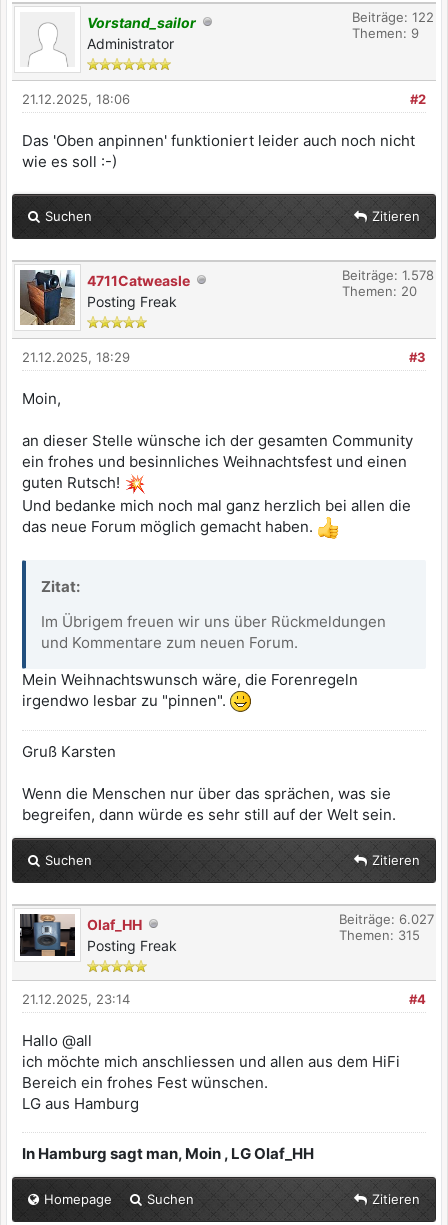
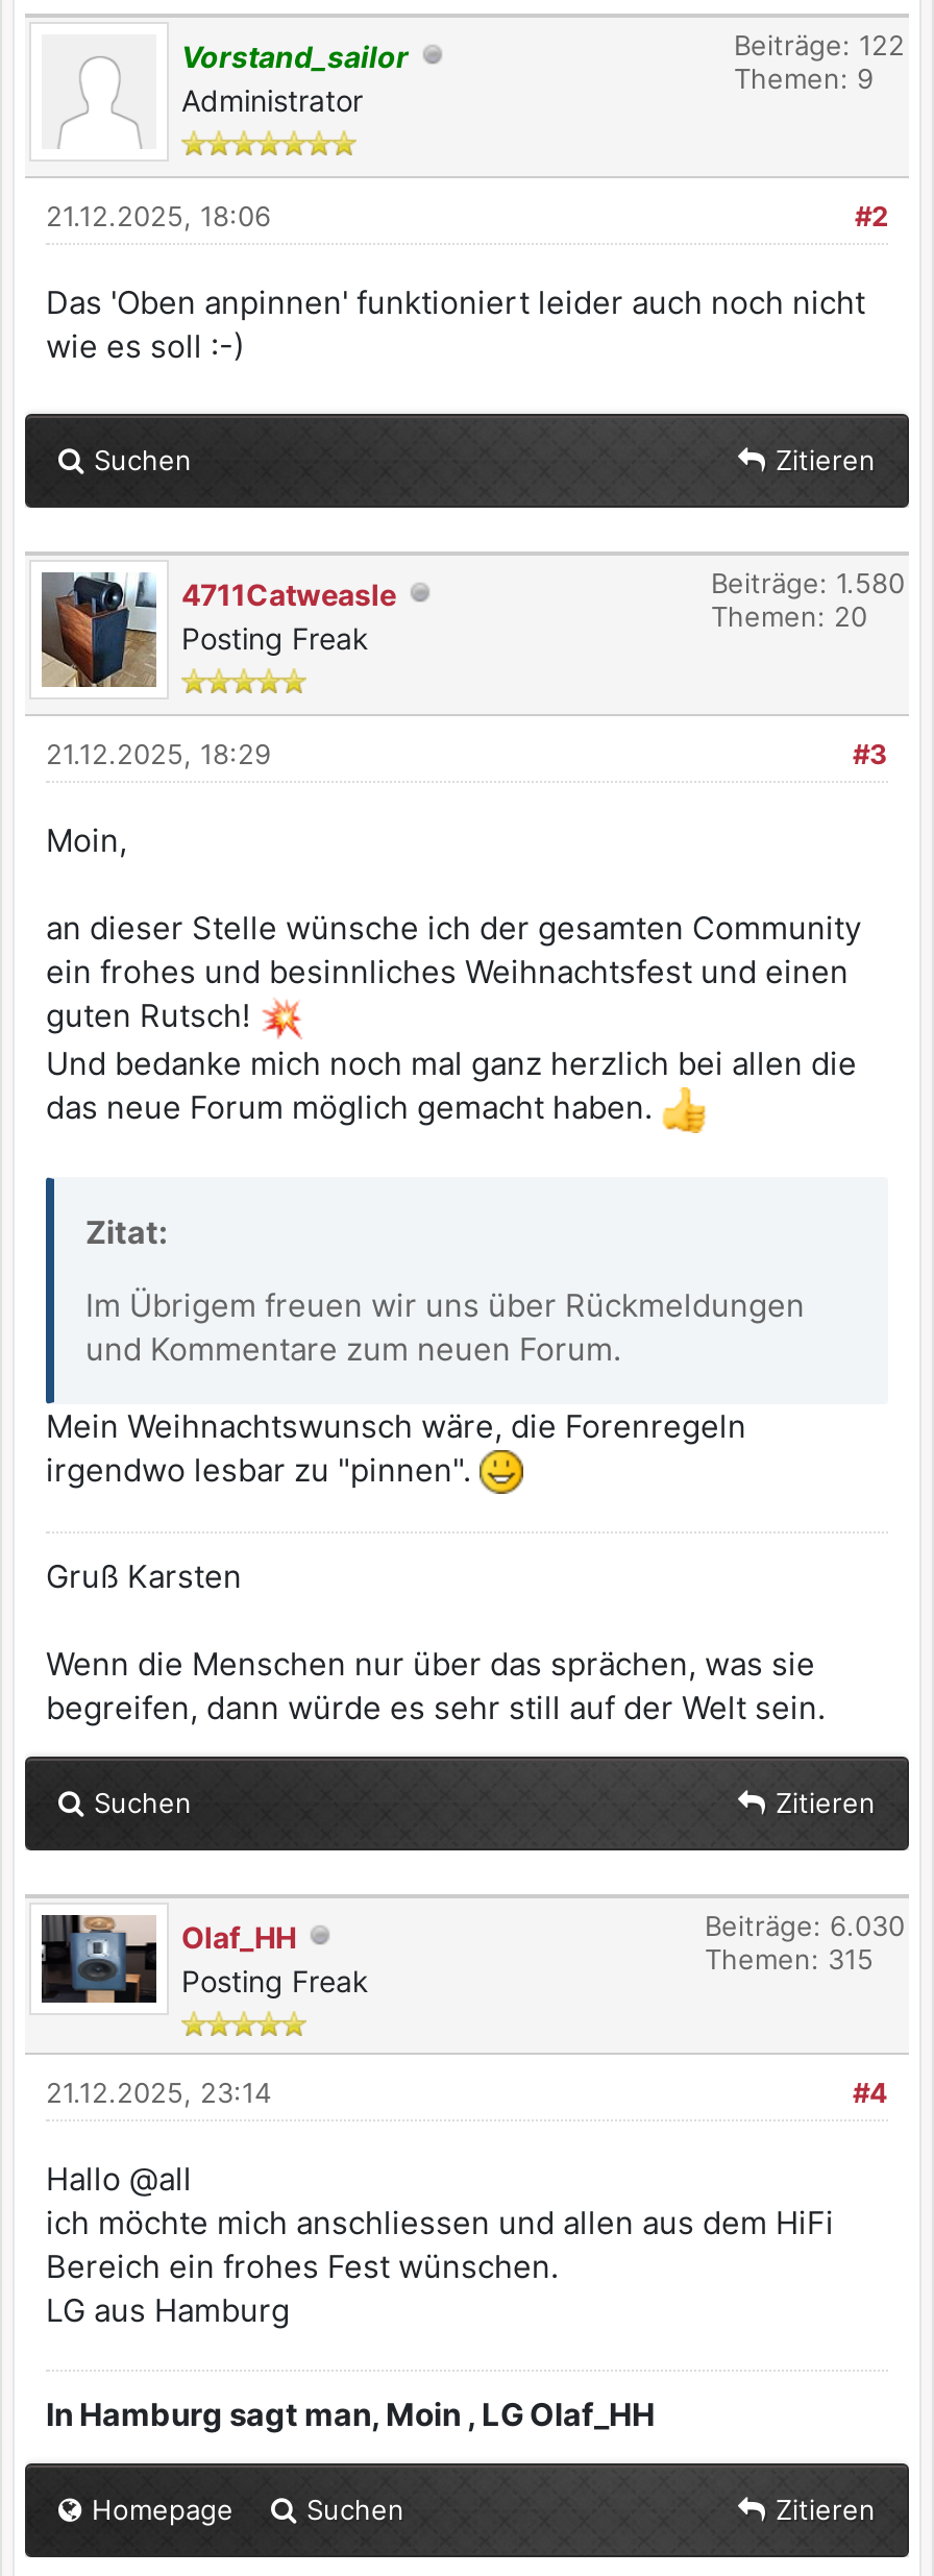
[342,267,434,283] Beiträge: 1.578 -> [711,566,905,599] Beiträge: 1.580
[339,911,434,927] Beiträge: 6.027 -> [705,1909,905,1943] Beiträge: 6.030

